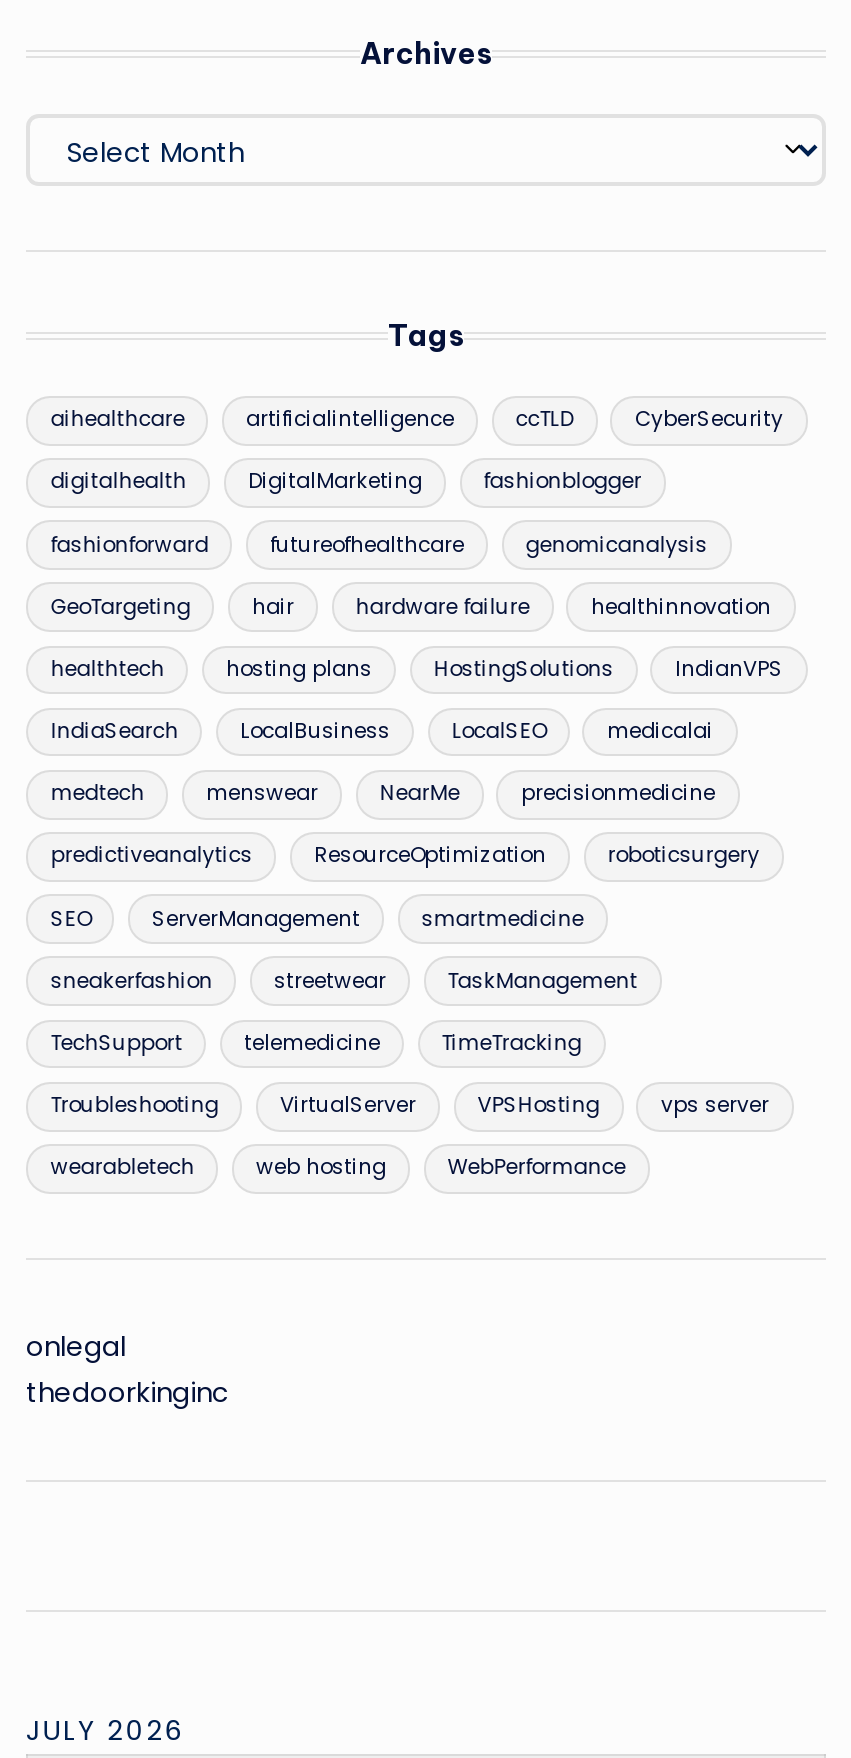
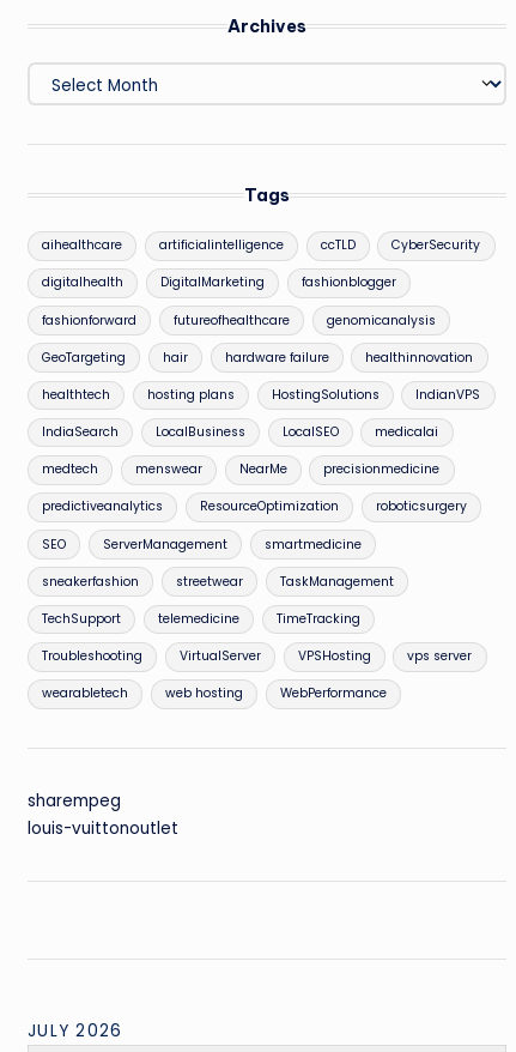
[26,1327,228,1411] onlegal | thedoorkinginc -> [28,789,178,840] sharempeg | louis-vuittonoutlet

